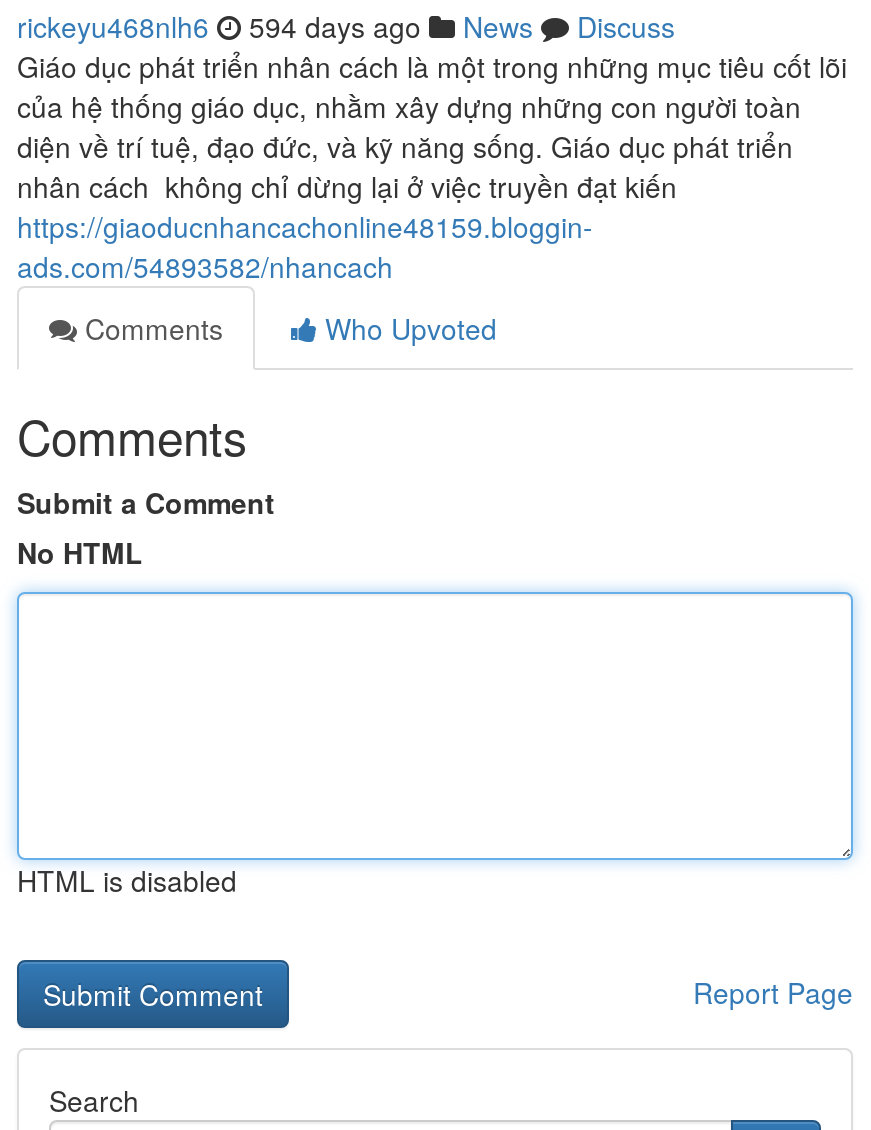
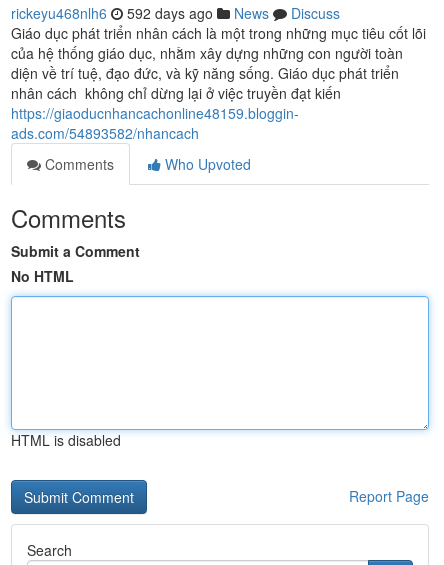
[17,6,675,46] rickeyu468nlh6 594 days ago News Discuss -> [11,3,340,23] rickeyu468nlh6 592 days ago News Discuss

